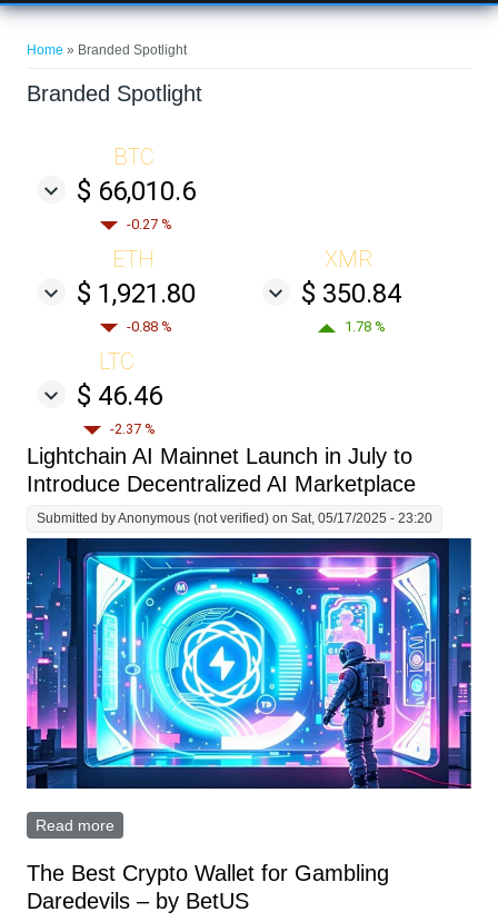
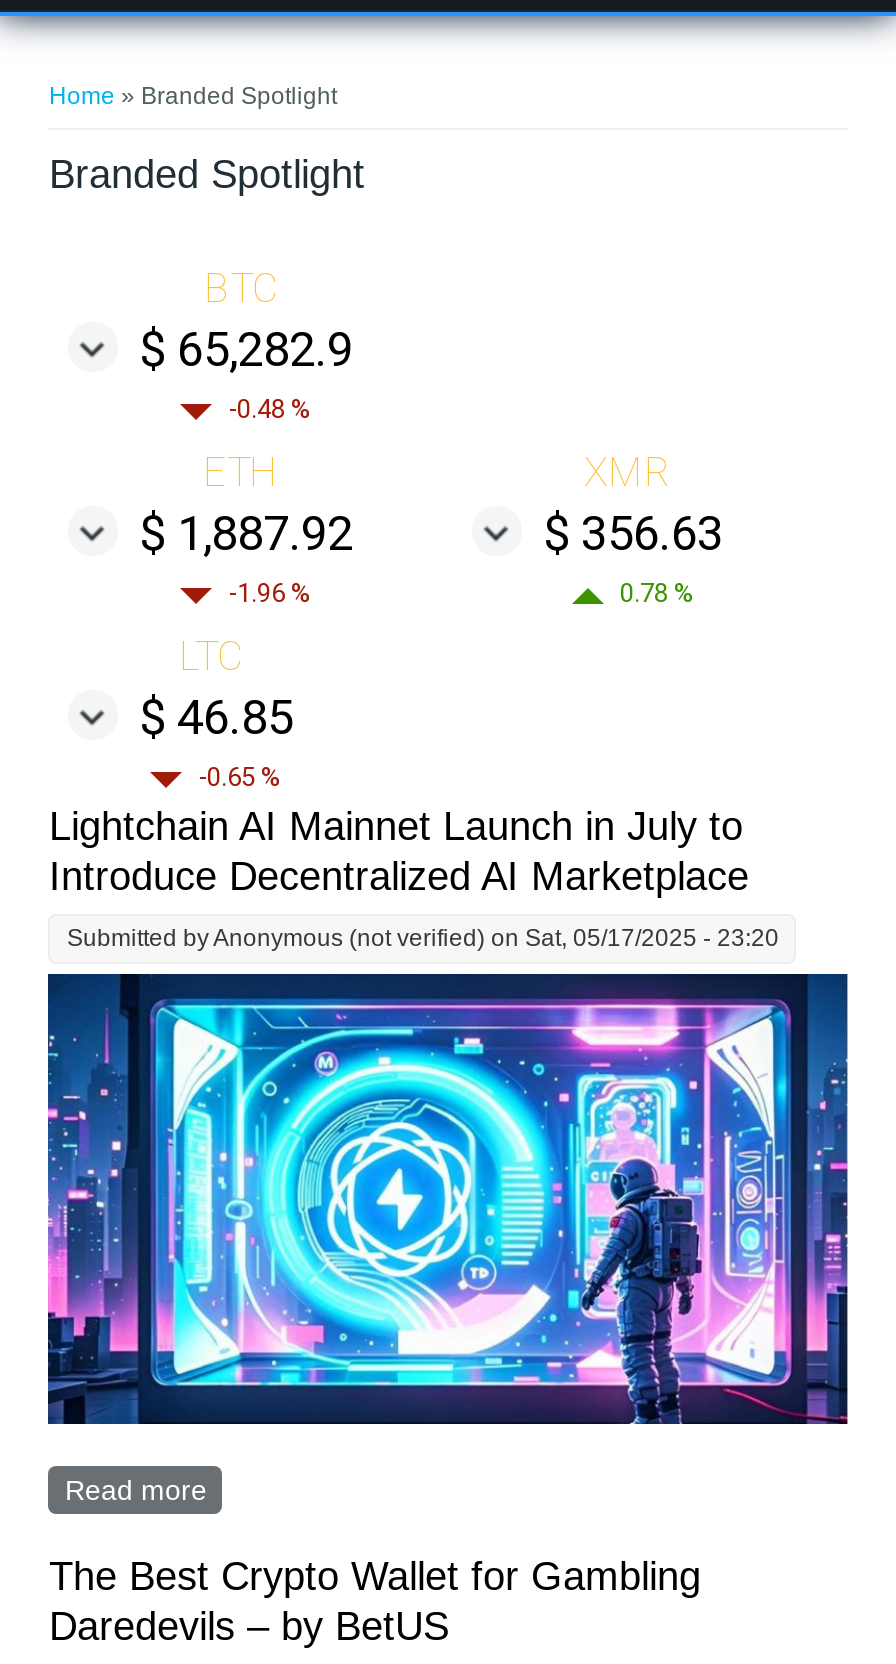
[77,176,196,207] $ 66,010.6 -> [139,323,353,379] $ 65,282.9
[127,216,173,233] -0.27 % -> [229,395,311,425] -0.48 %
[77,279,196,310] $ 1,921.80 -> [139,507,353,563] $ 1,887.92
[302,279,402,310] $ 350.84 -> [543,507,723,563] $ 356.63
[127,319,173,335] -0.88 % -> [229,579,311,609] -1.96 %
[345,319,386,335] 1.78 % -> [620,579,694,609] 0.78 %
[77,381,163,412] $ 46.46 -> [139,691,293,747] $ 46.85
[111,421,156,438] -2.37 % -> [199,763,281,793] -0.65 %

